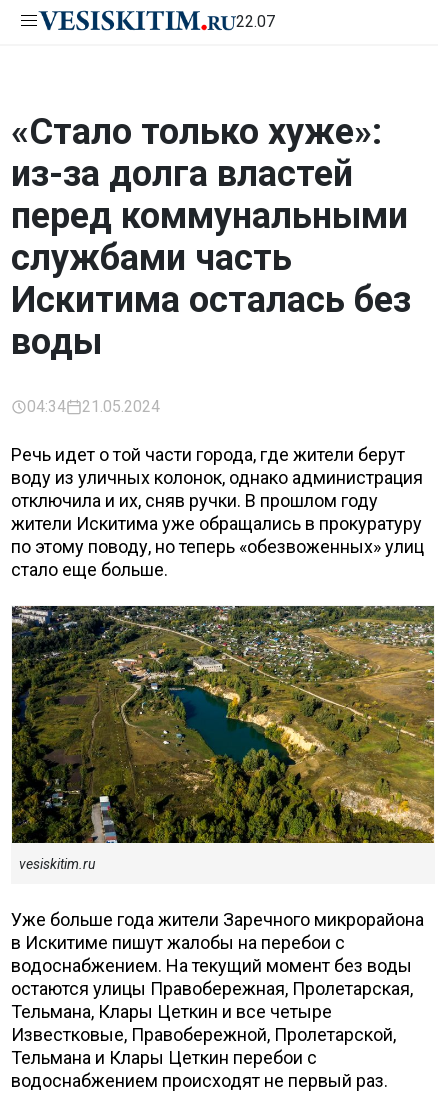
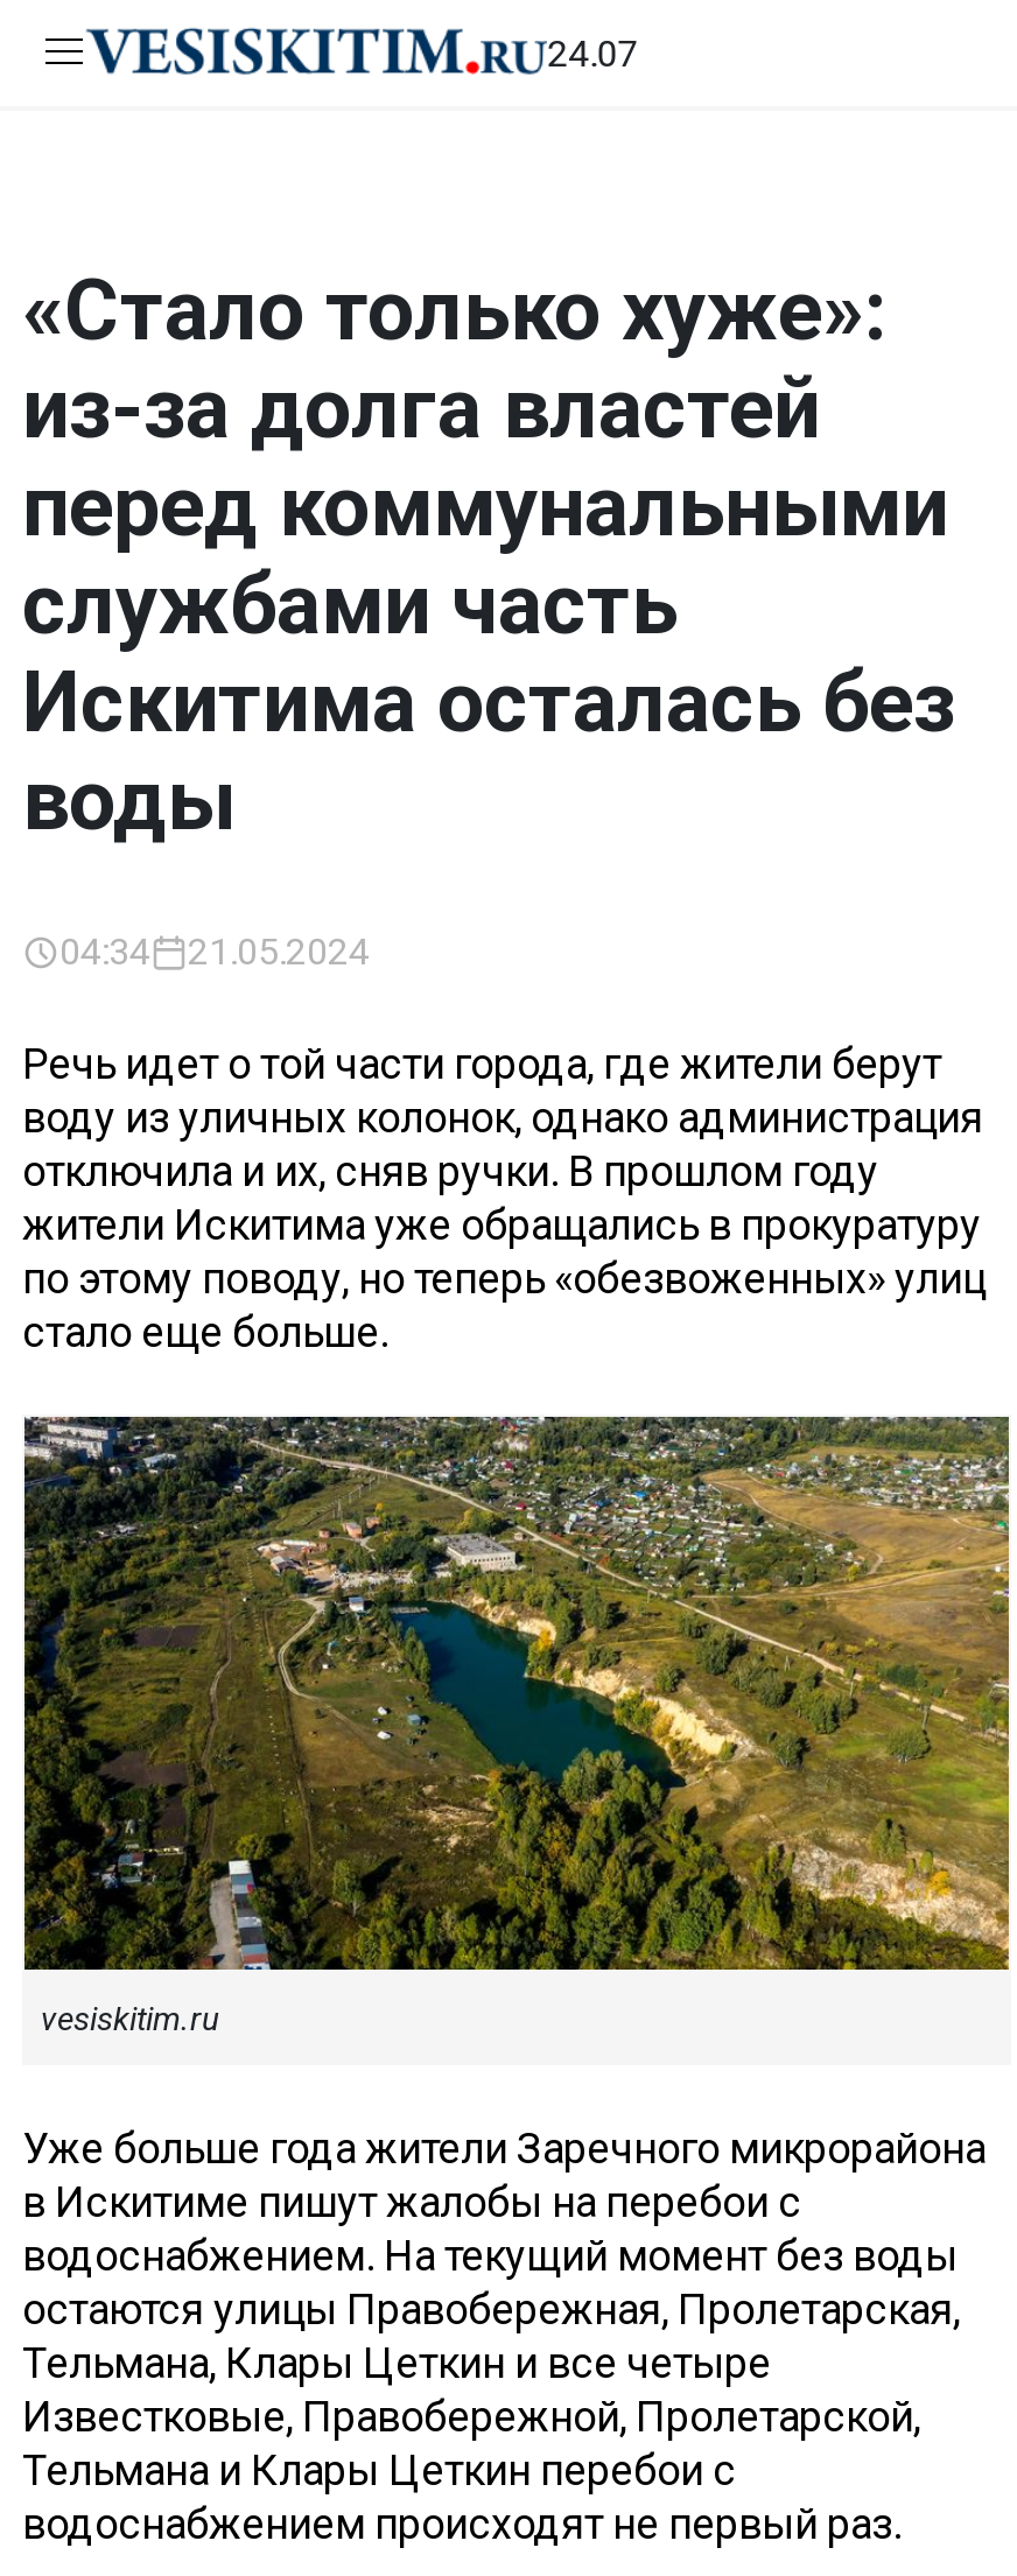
[236,11,275,30] 22.07 -> [548,30,639,75] 24.07

